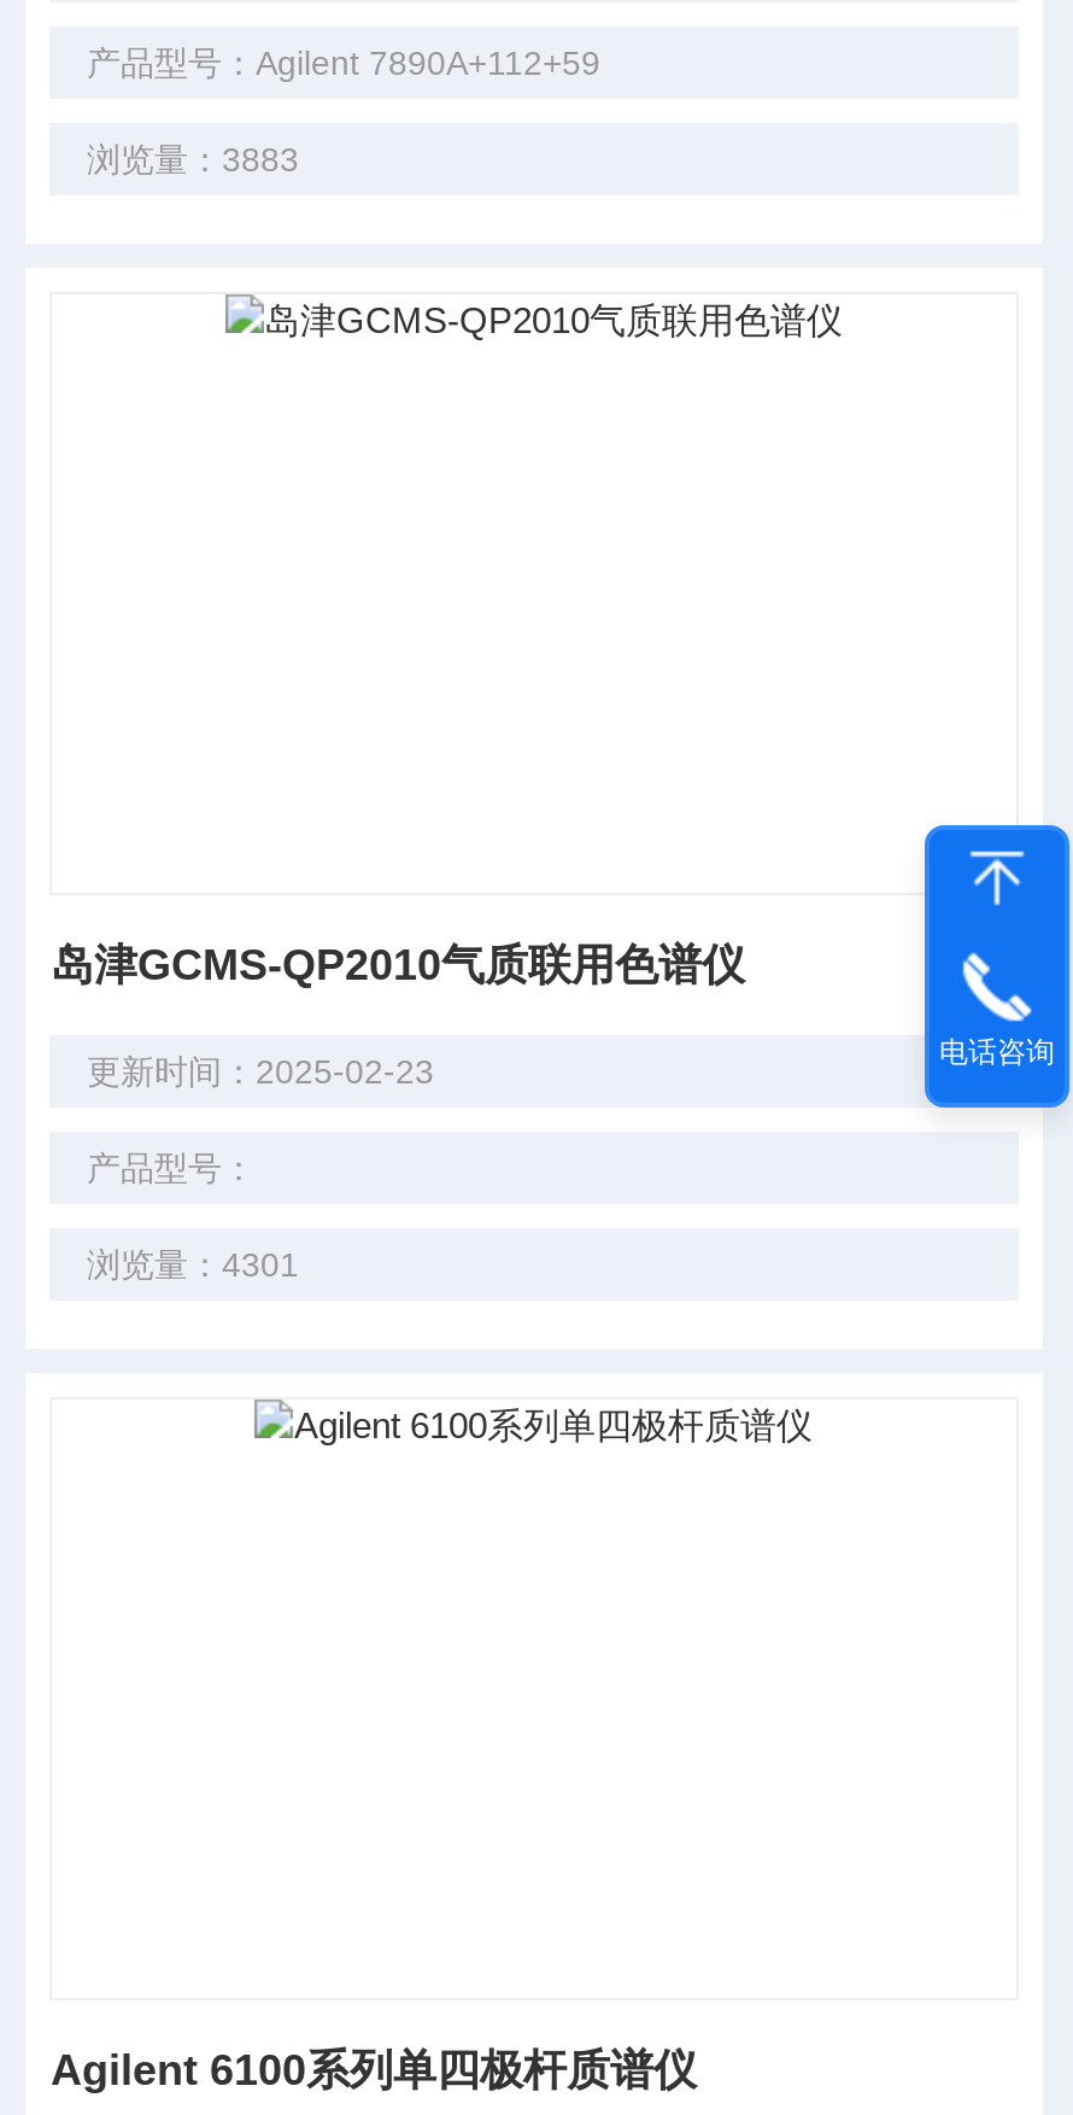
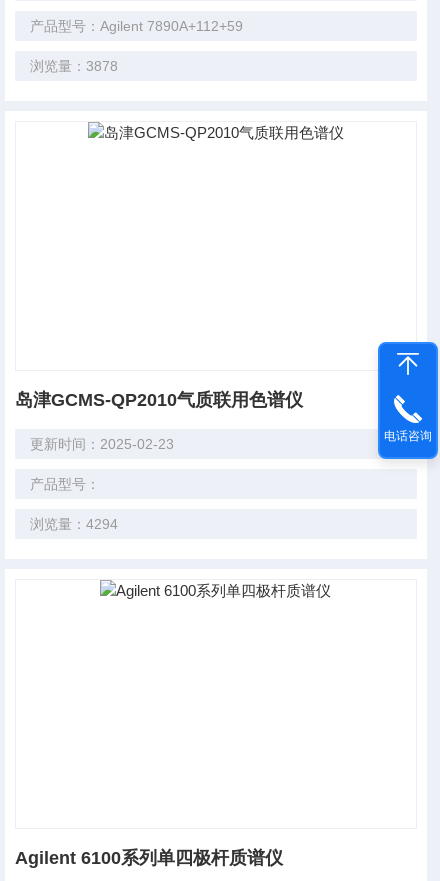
[87,140,299,179] 浏览量：3883 -> [30,58,118,74] 浏览量：3878
[87,1245,299,1284] 浏览量：4301 -> [30,516,118,532] 浏览量：4294

